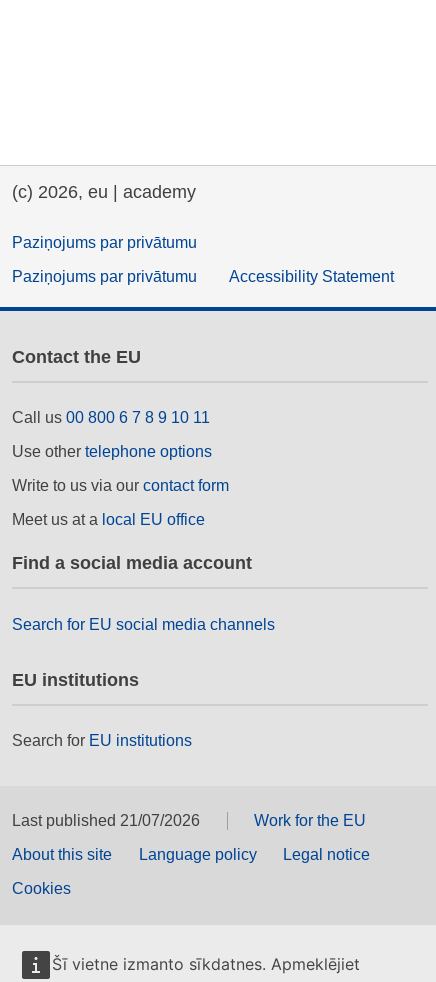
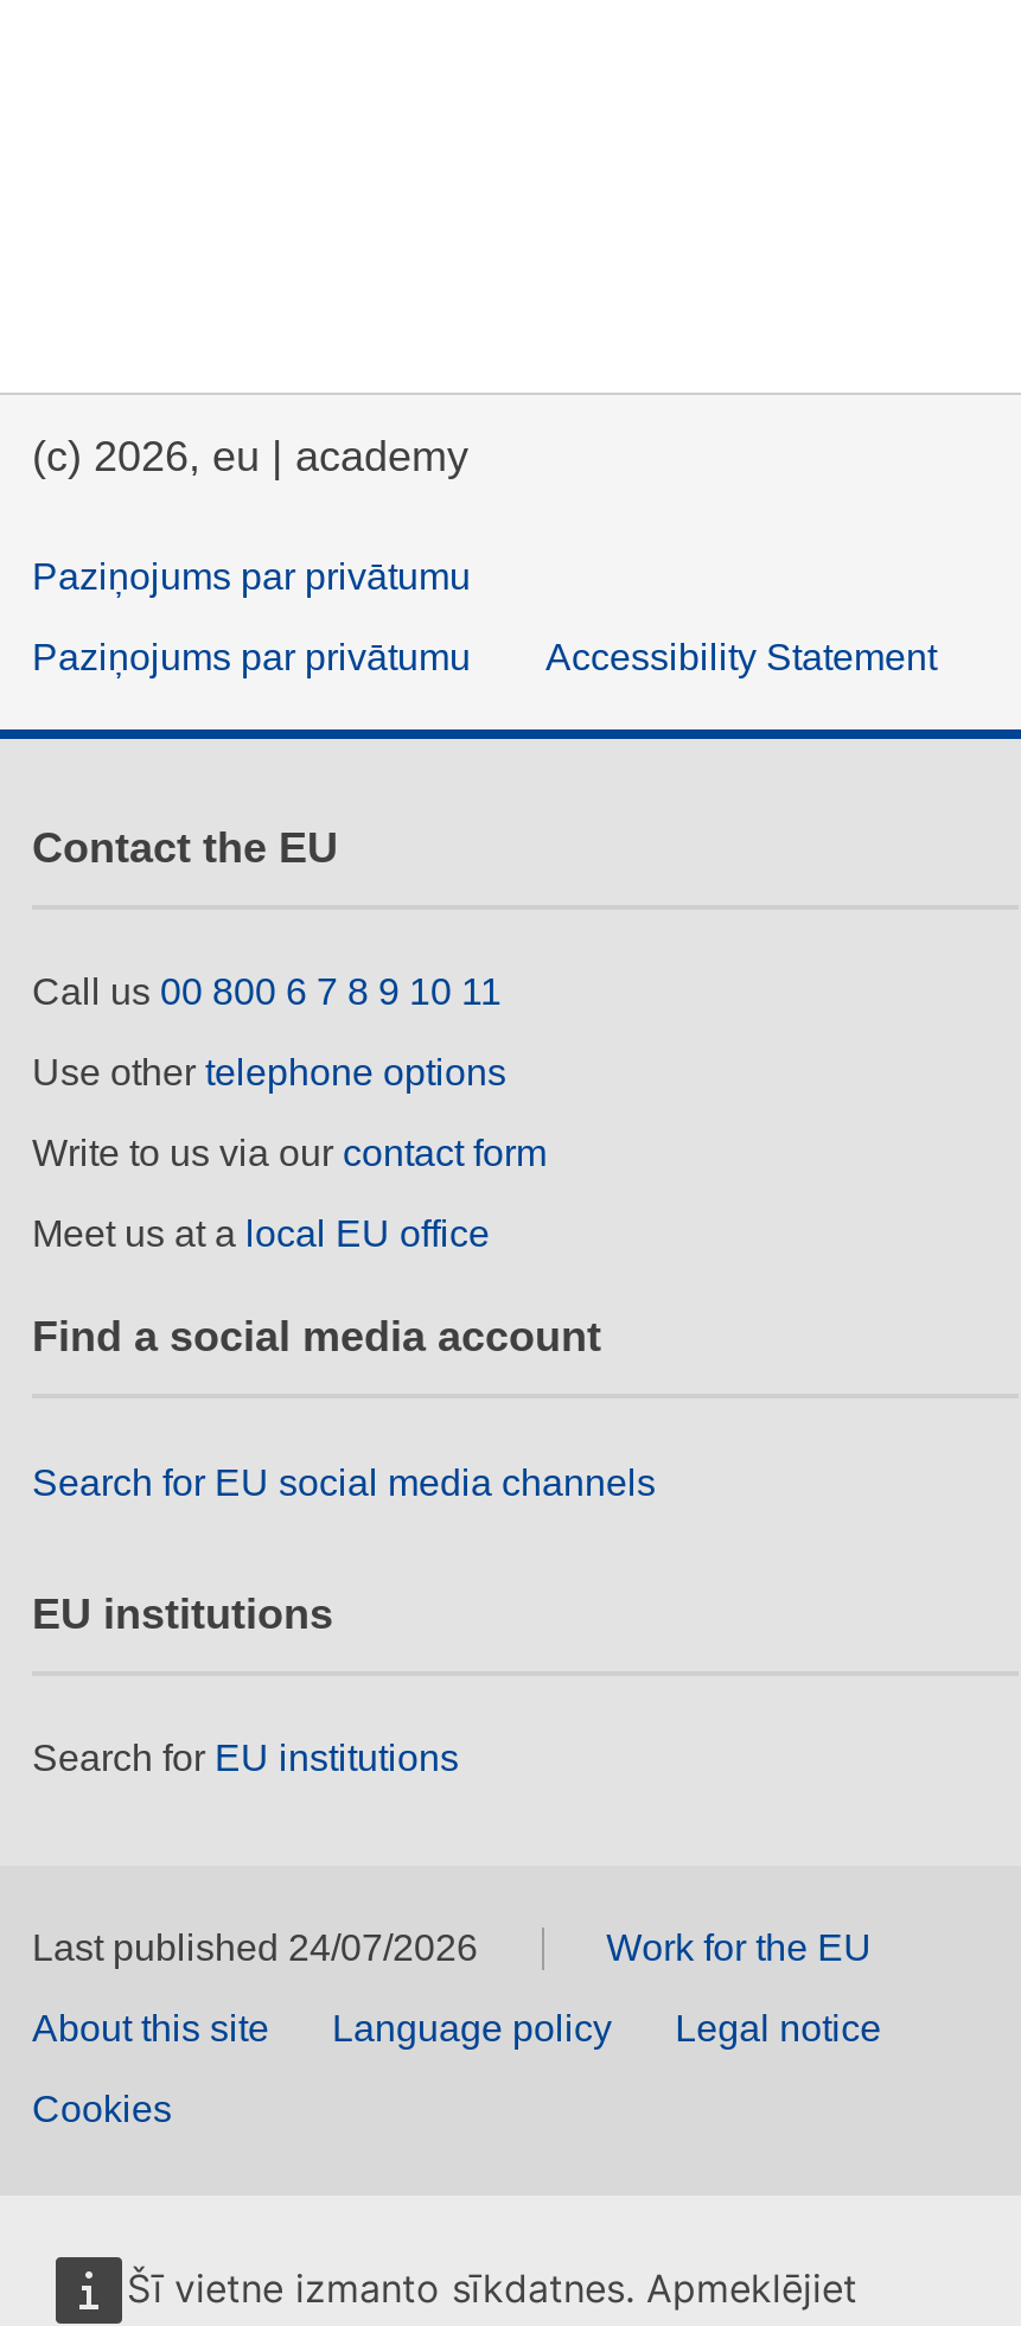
[12,812,200,829] Last published 21/07/2026 -> [32,1929,478,1969] Last published 24/07/2026

